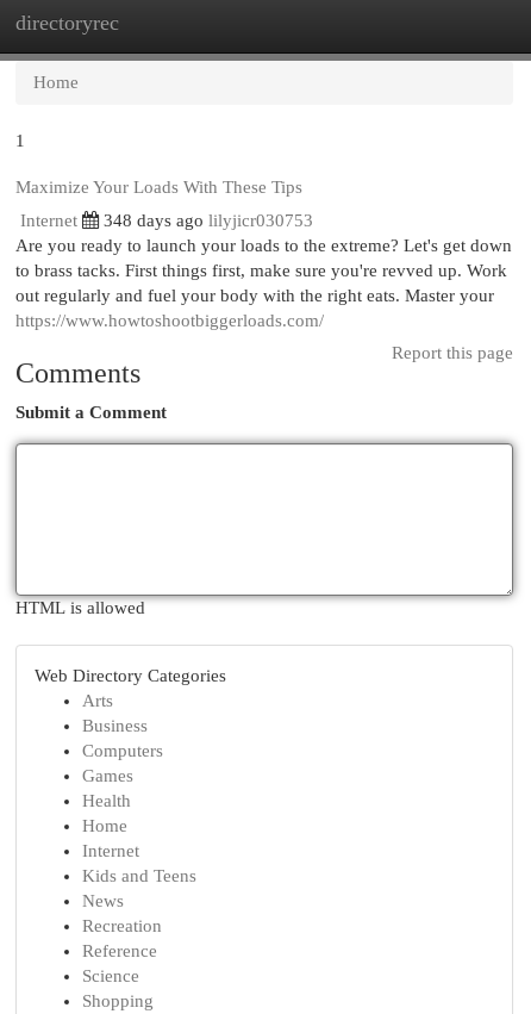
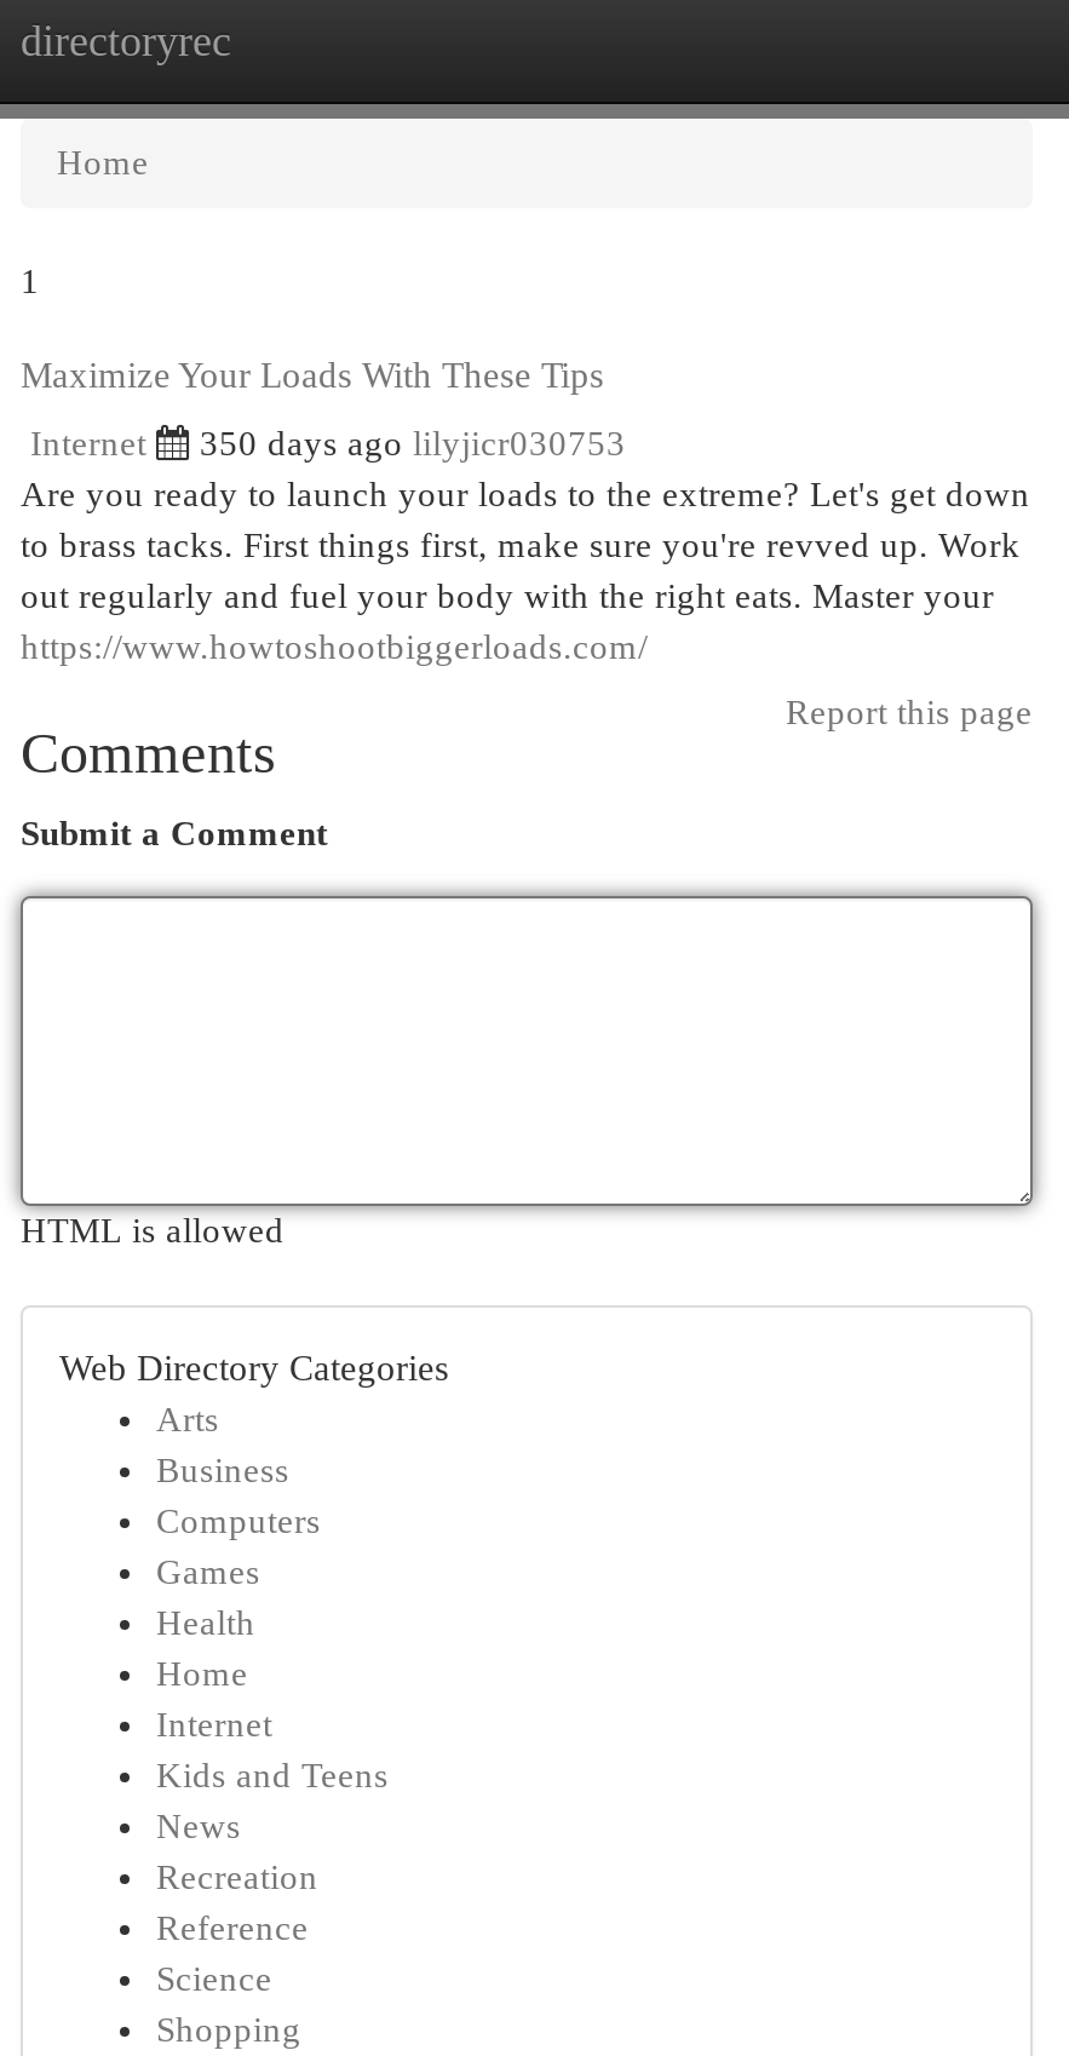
[104,211,313,230] 348 days ago lilyjicr030753 -> [200,424,626,463] 350 days ago lilyjicr030753

